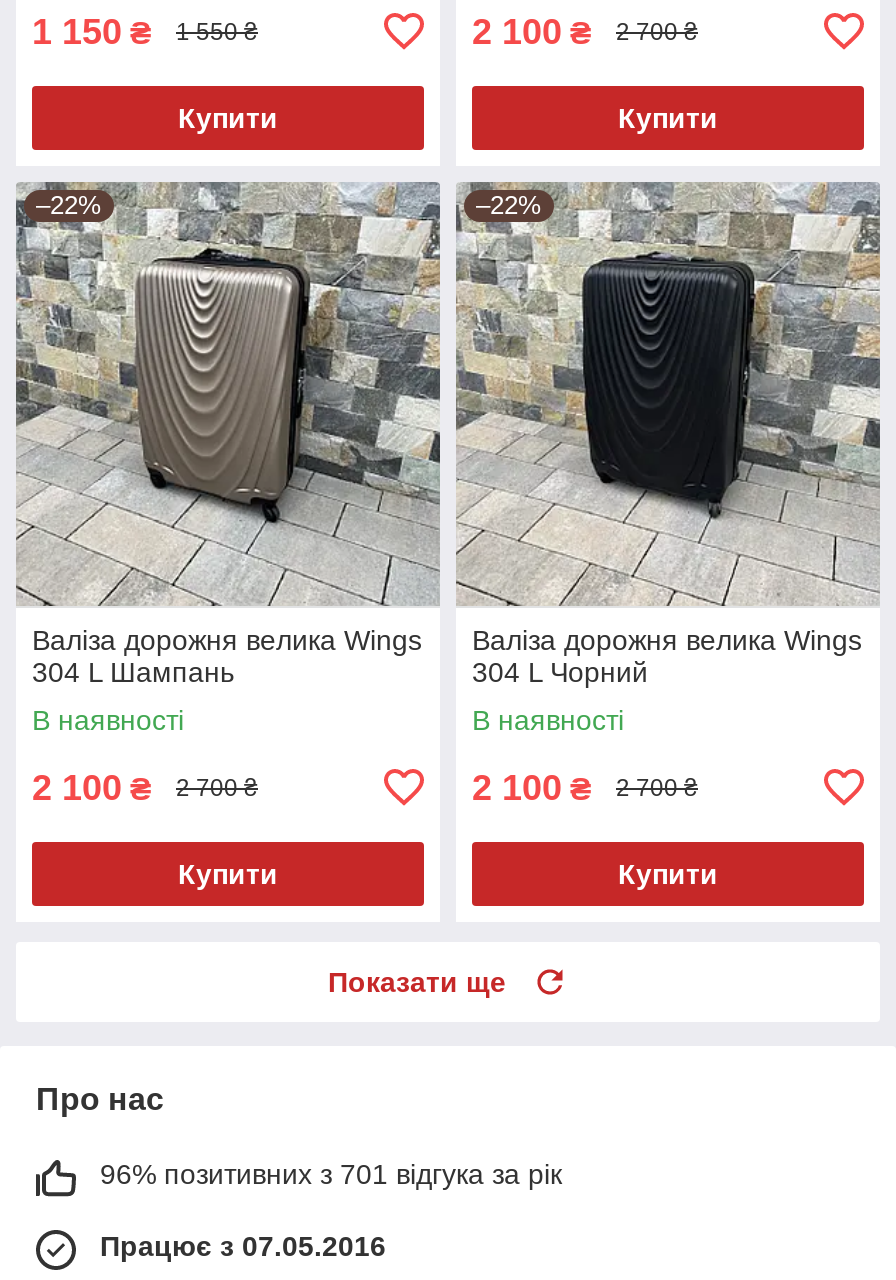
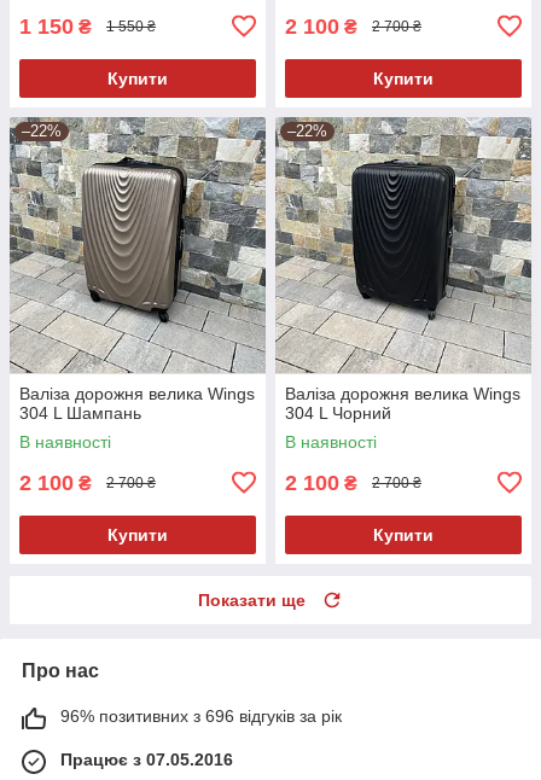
[100,1158,562,1190] 96% позитивних з 701 відгука за рік -> [60,706,342,725] 96% позитивних з 696 відгуків за рік

